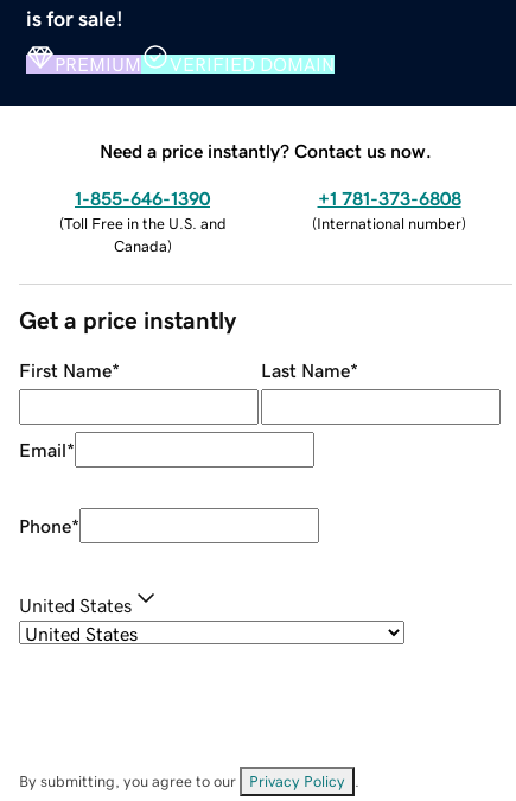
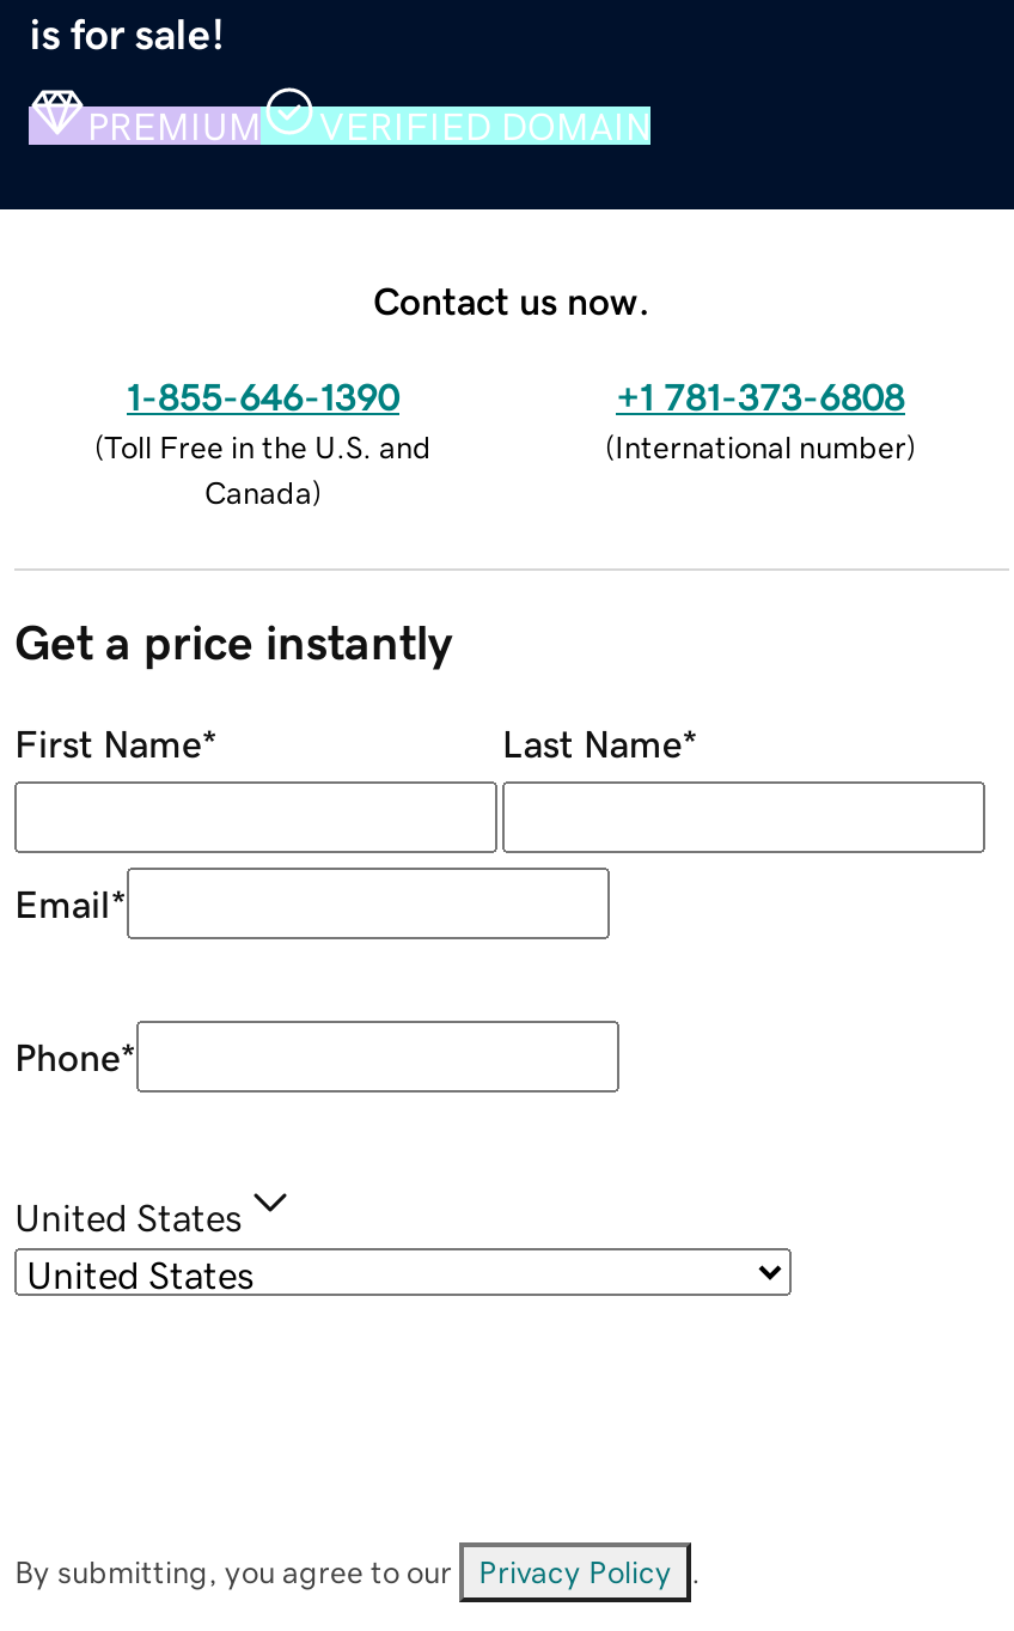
[100,141,432,160] Need a price instantly? Contact us now. -> [373,280,650,319] Contact us now.

